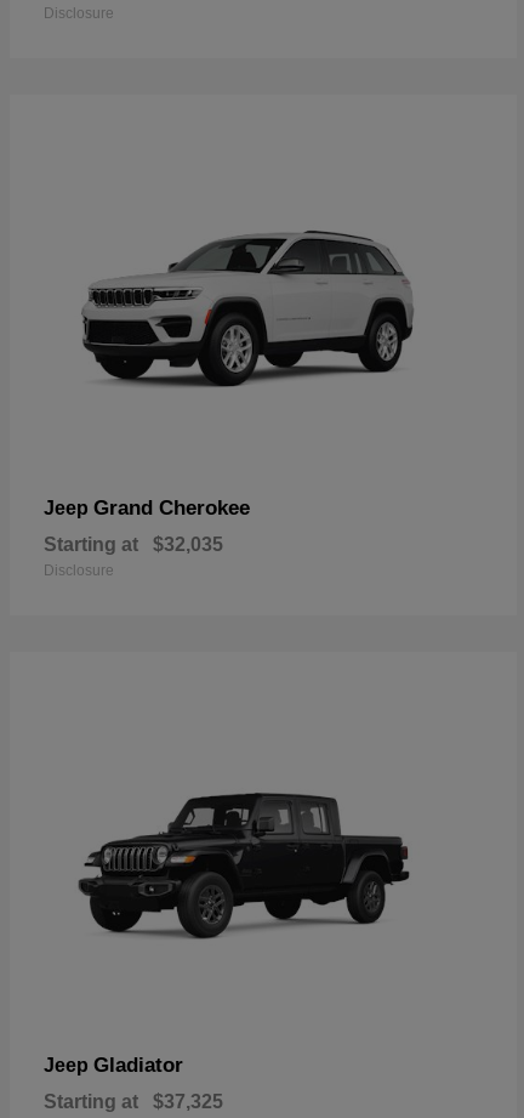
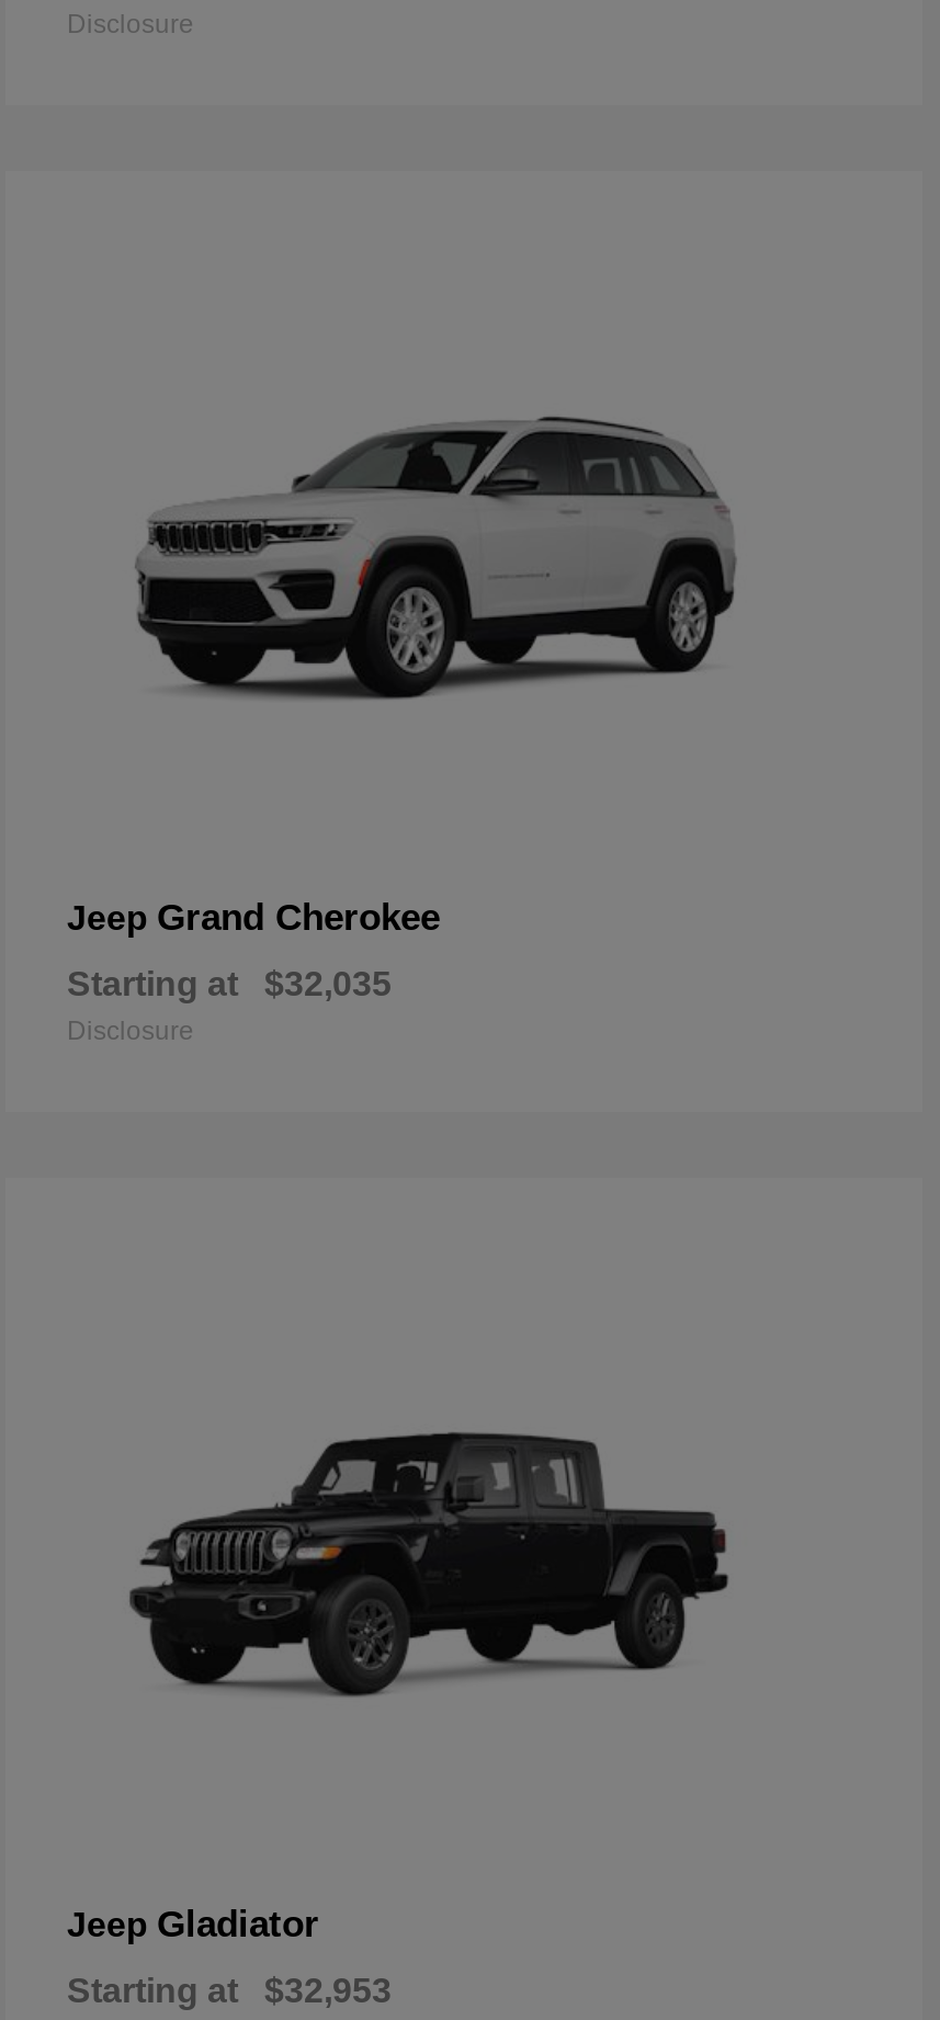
[44,1092,223,1112] Starting at $37,325 -> [67,1973,392,2010] Starting at $32,953

